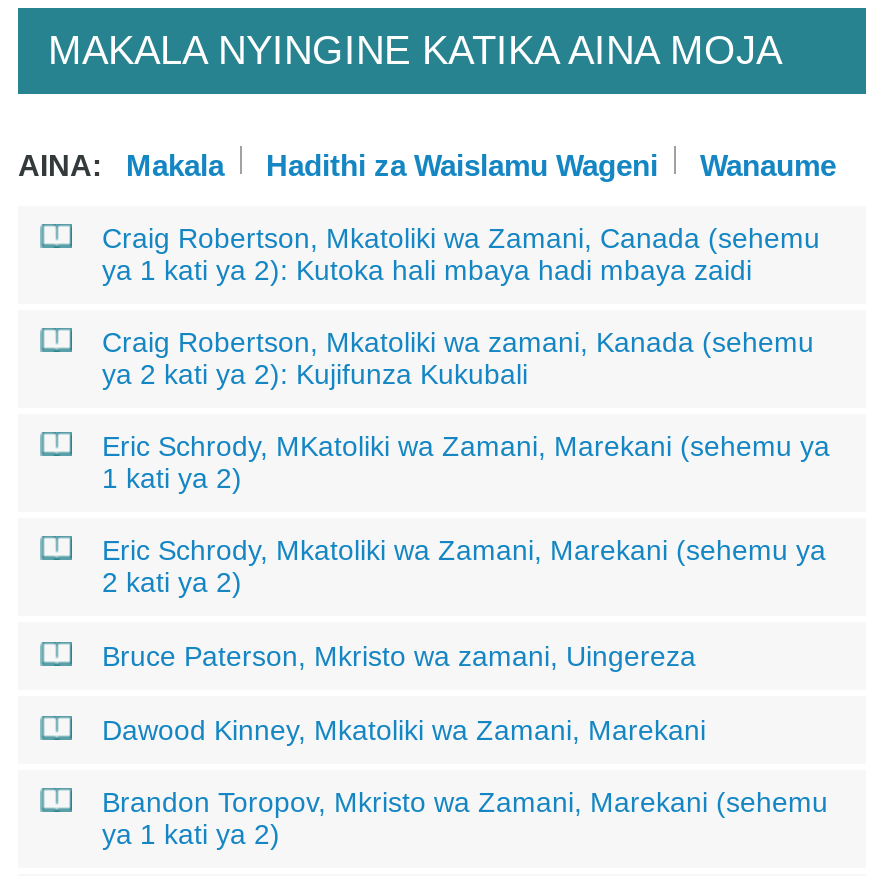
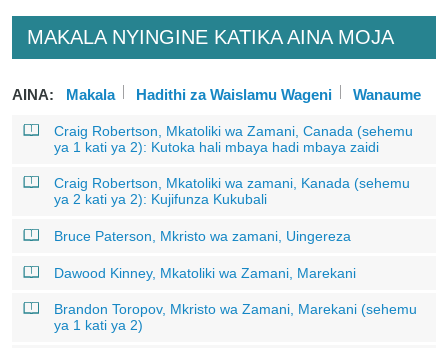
[102,430,830,598] Eric Schrody, MKatoliki wa Zamani, Marekani (sehemu ya | 1 kati ya 2) | Eric Schrody, Mkatoliki wa Zamani, Marekani (sehemu ya | 2 kati ya 2) -> none

